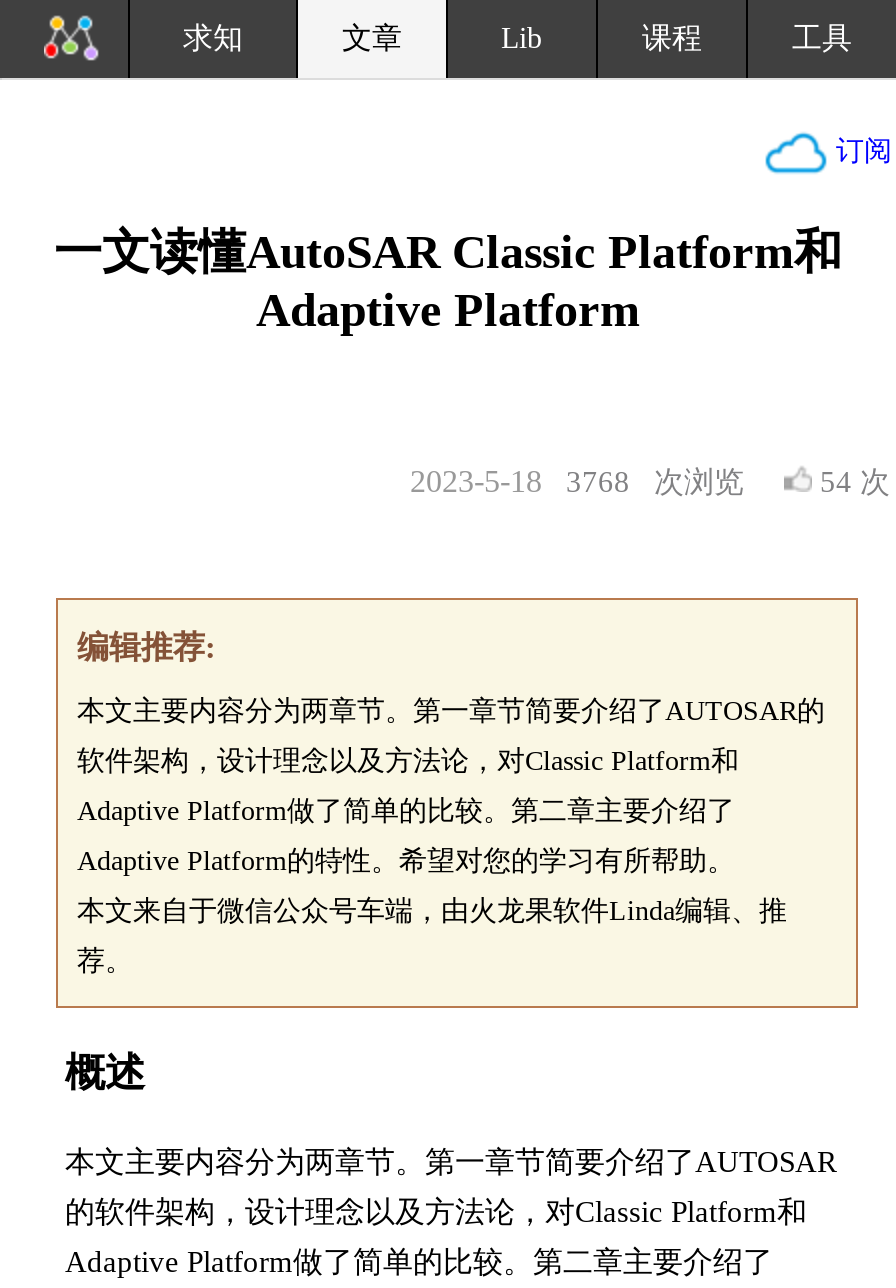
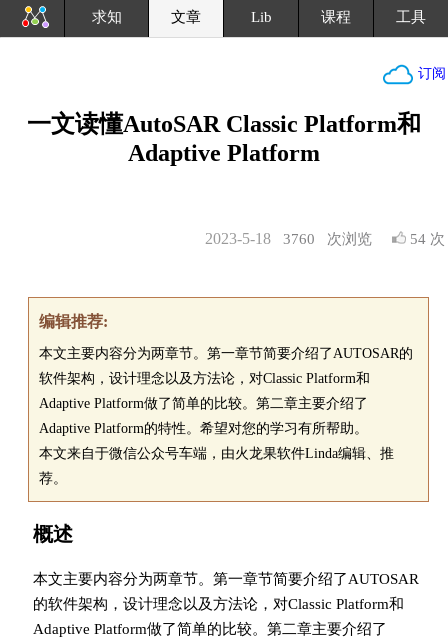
[410,464,890,498] 2023-5-18 3768 次浏览 54 次 -> [205,230,445,247] 2023-5-18 3760 次浏览 54 次

